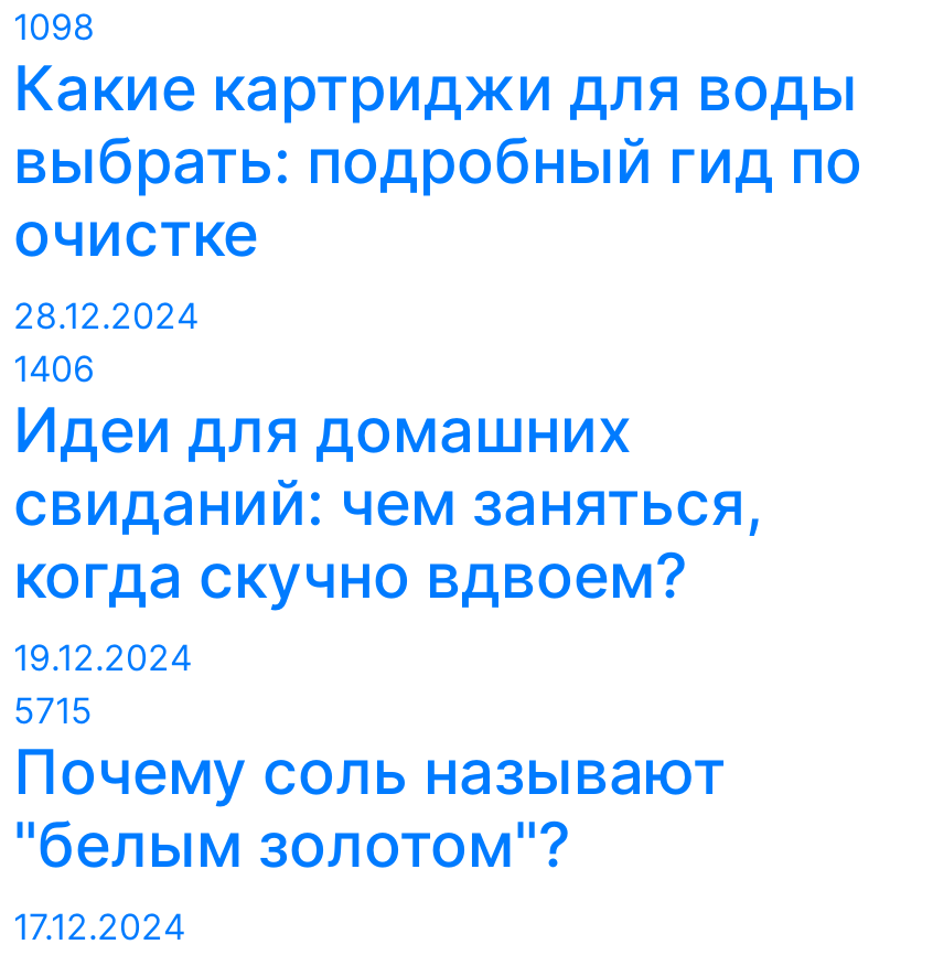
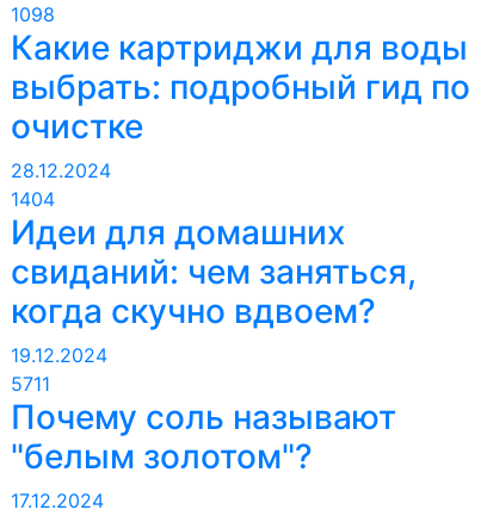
[13,347,95,391] 1406 -> [11,187,55,211] 1404
[13,689,93,733] 5715 -> [11,372,50,396] 5711

